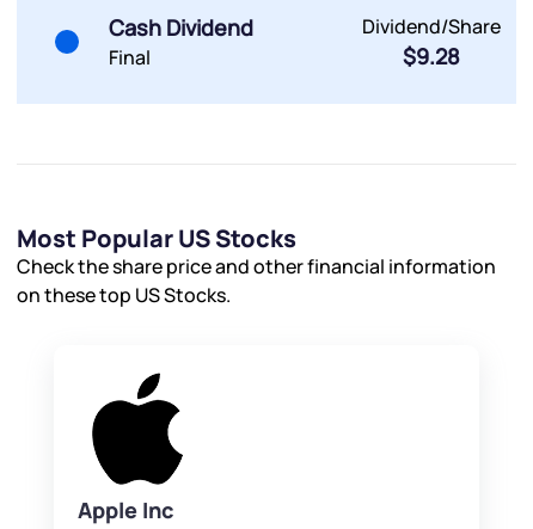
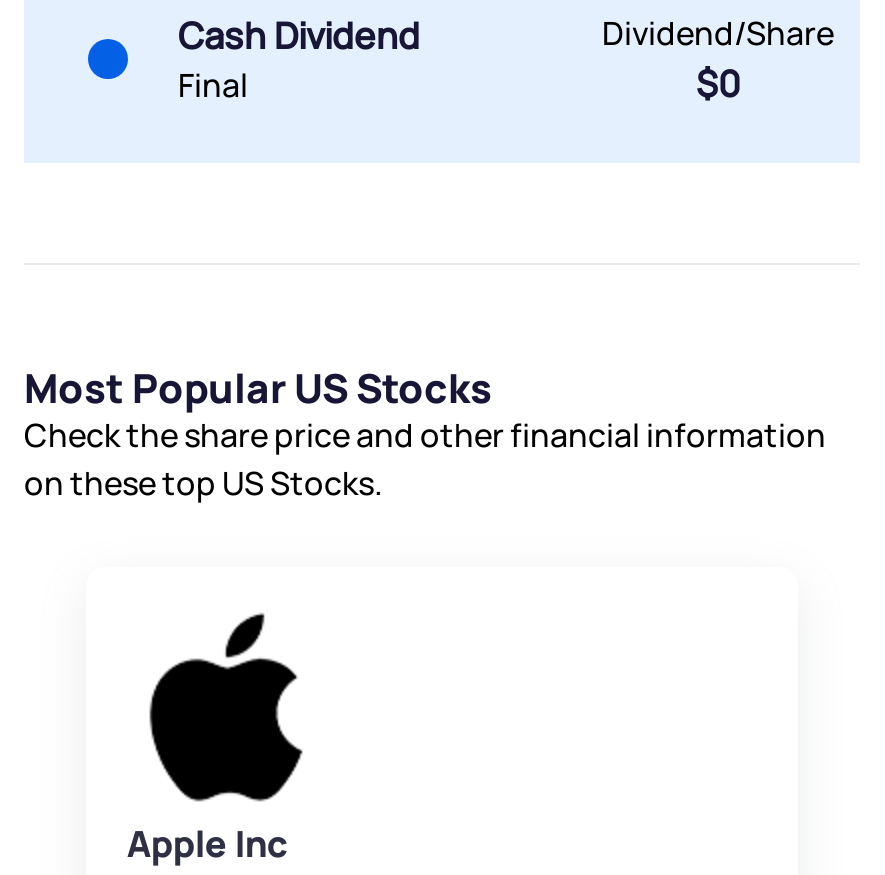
[403,42,460,71] $9.28 -> [696,60,740,108] $0

